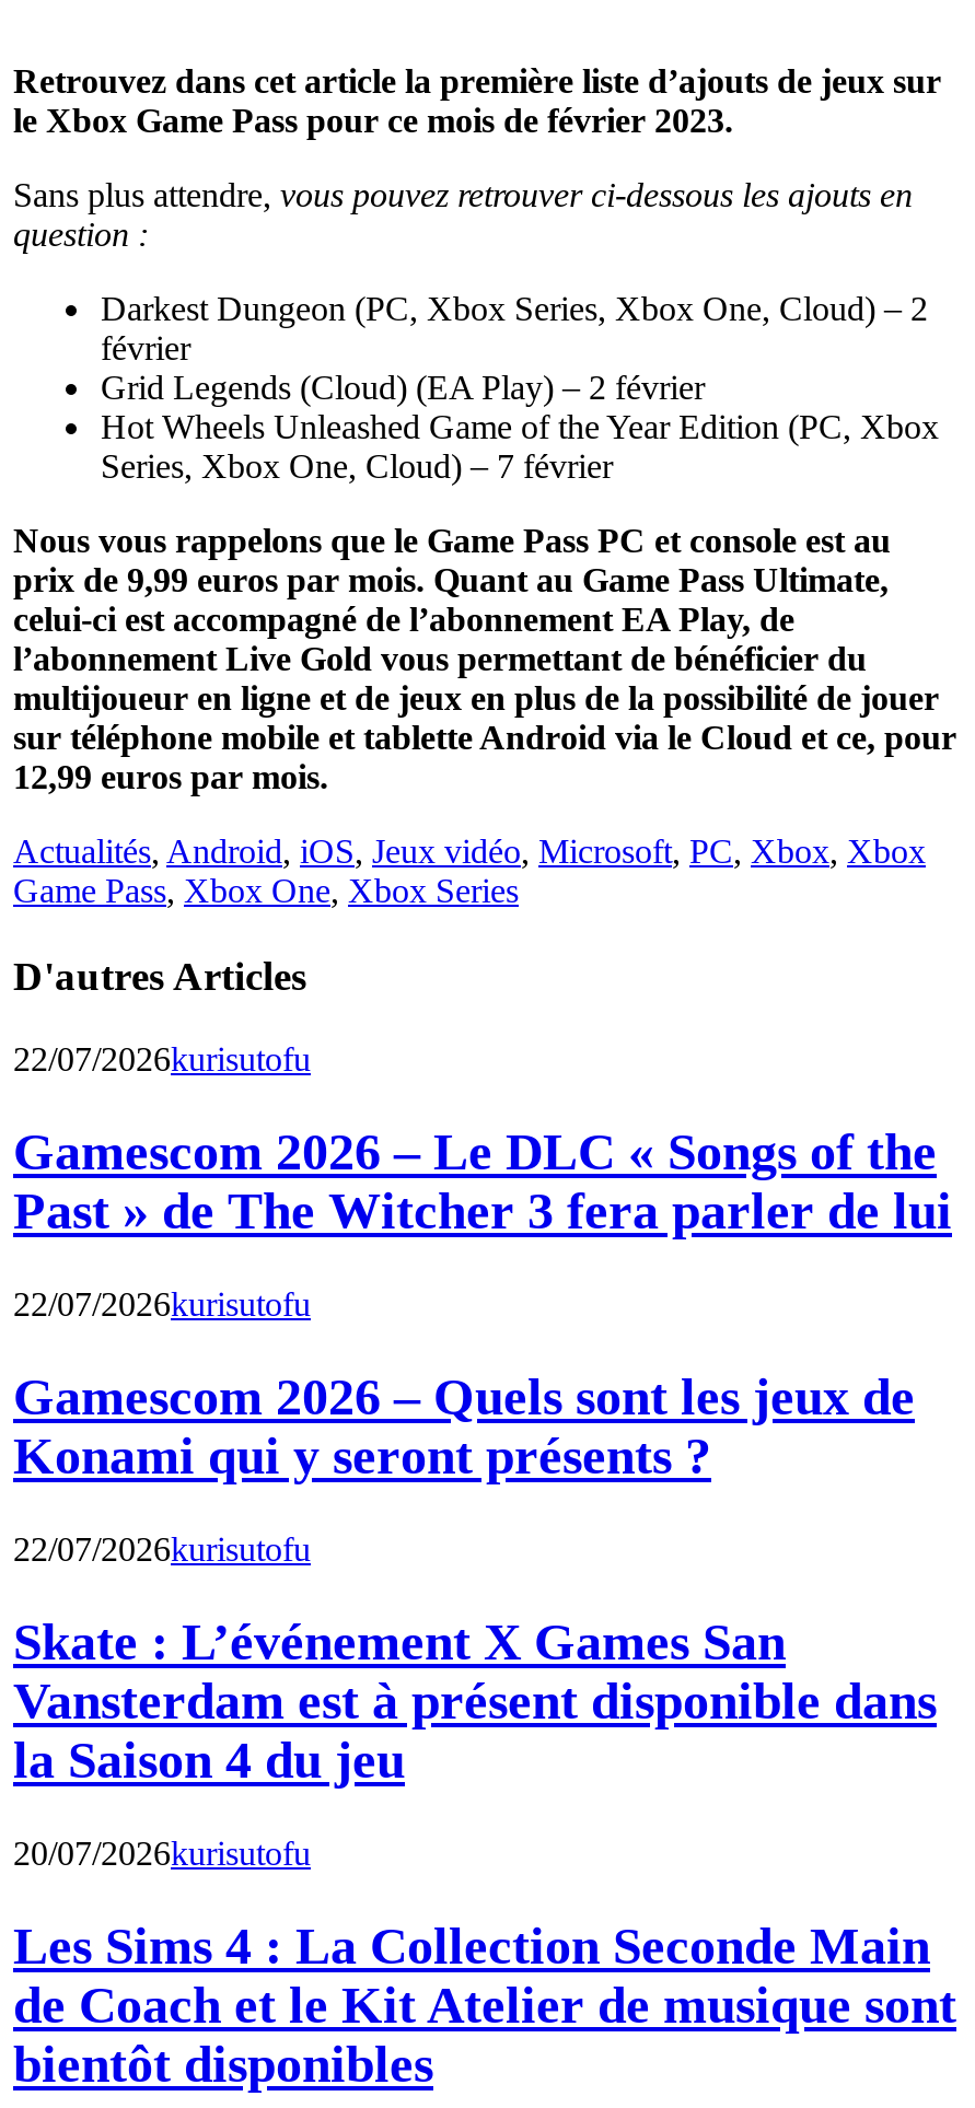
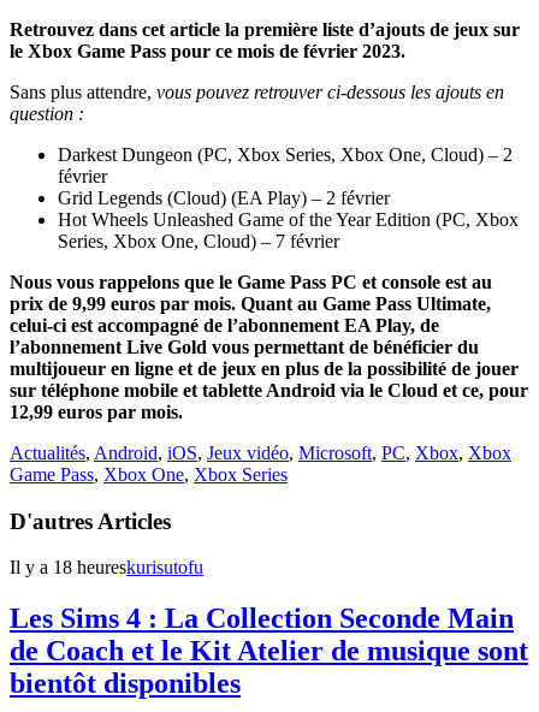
[13,1041,952,1871] 22/07/2026kurisutofu | Gamescom 2026 – Le DLC « Songs of the | Past » de The Witcher 3 fera parler de lui | 22/07/2026kurisutofu | Gamescom 2026 – Quels sont les jeux de | Konami qui y seront présents ? | 22/07/2026kurisutofu | Skate : L’événement X Games San | Vansterdam est à présent disponible dans | la Saison 4 du jeu | 20/07/2026kurisutofu -> [10,557,203,578] Il y a 18 heureskurisutofu

